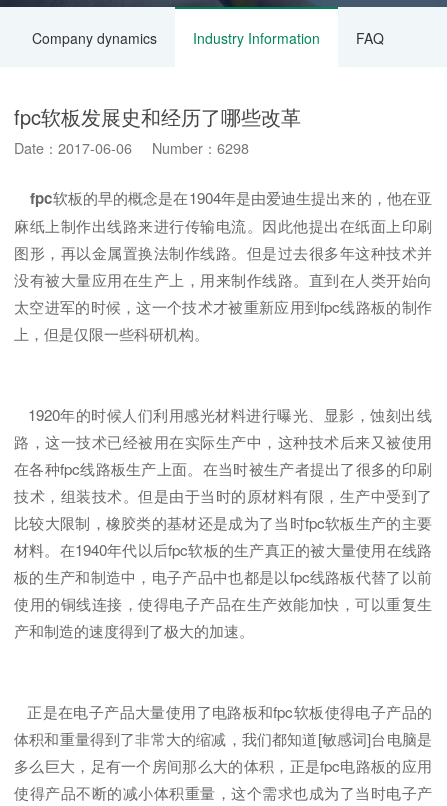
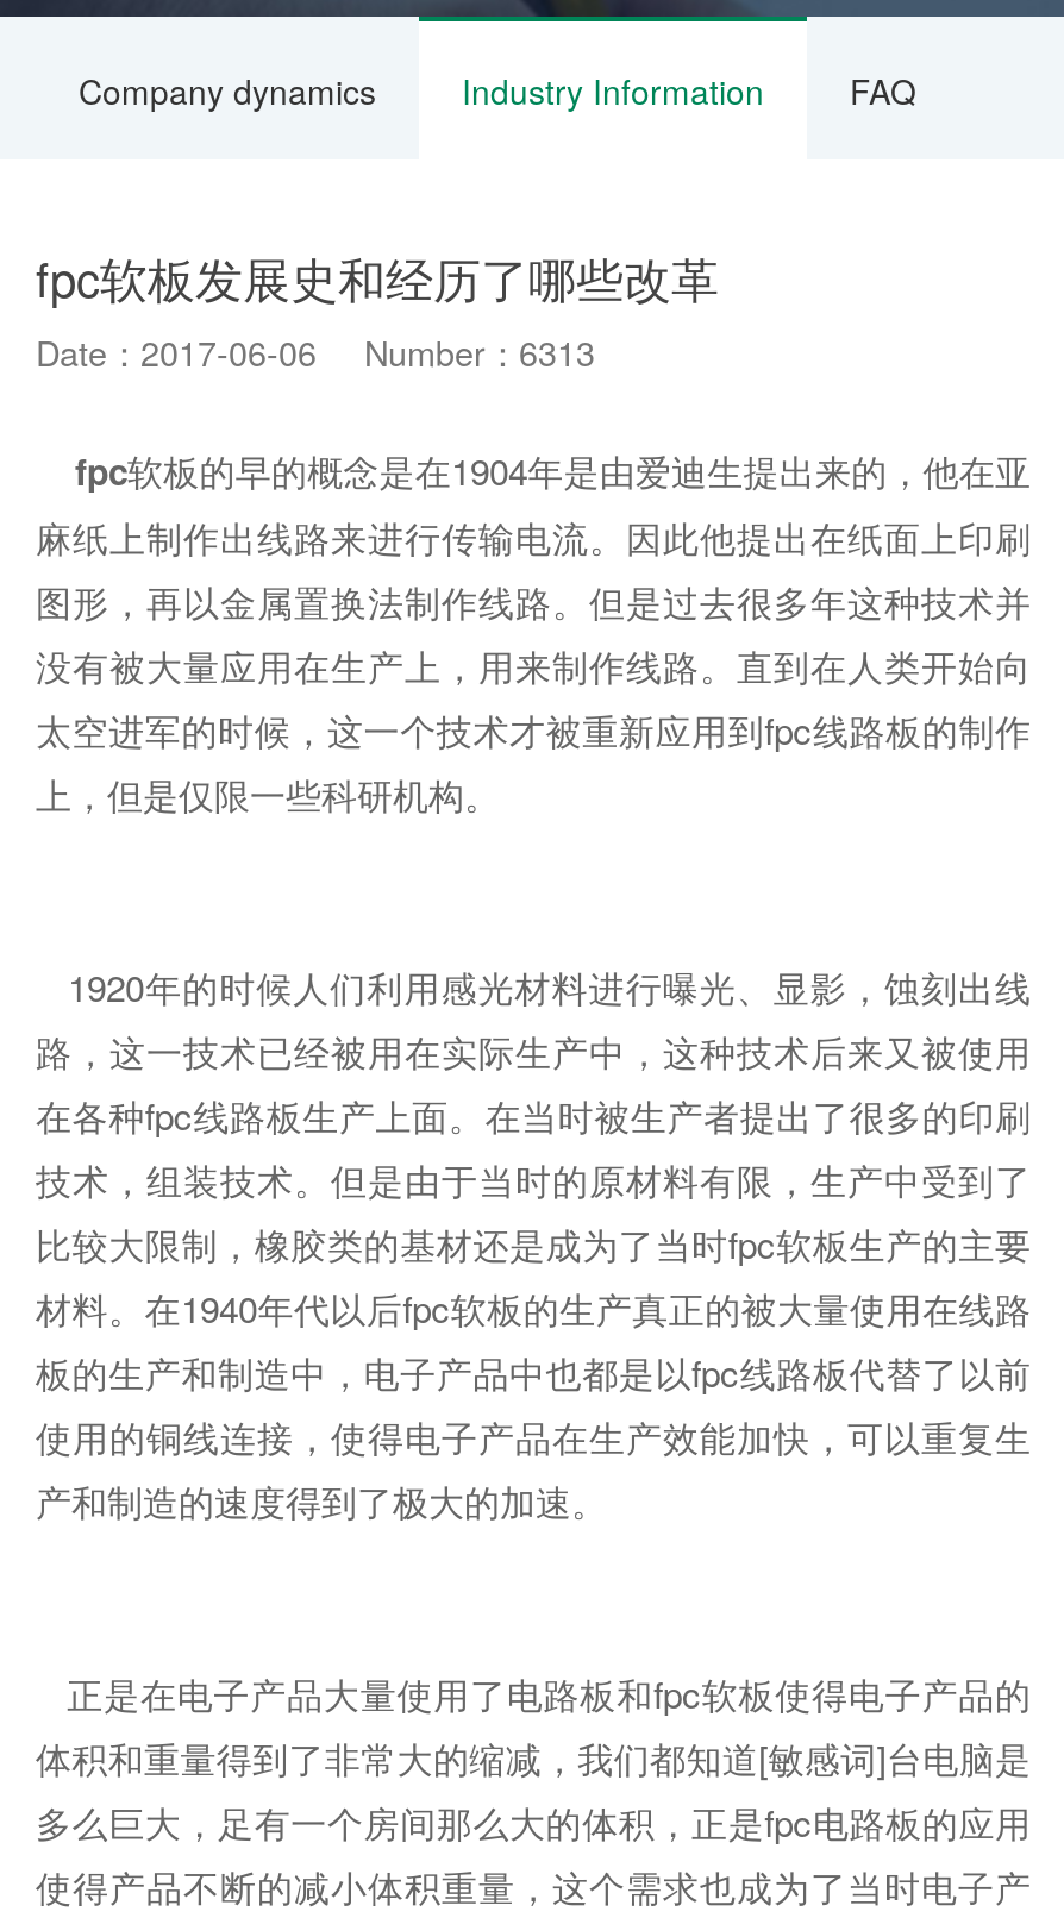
[14,137,249,158] Date：2017-06-06 Number：6298 -> [36,326,595,376] Date：2017-06-06 Number：6313

